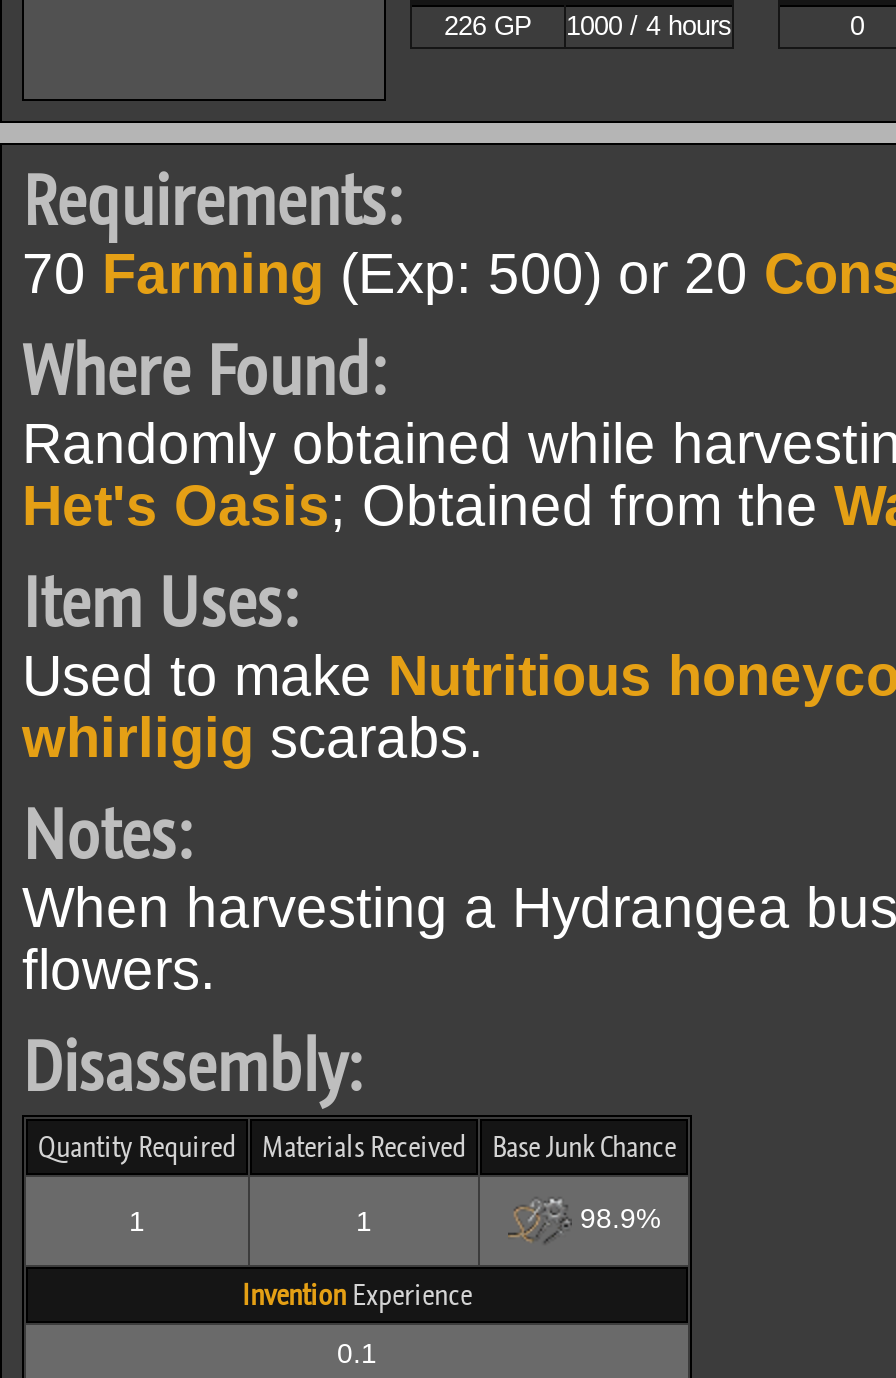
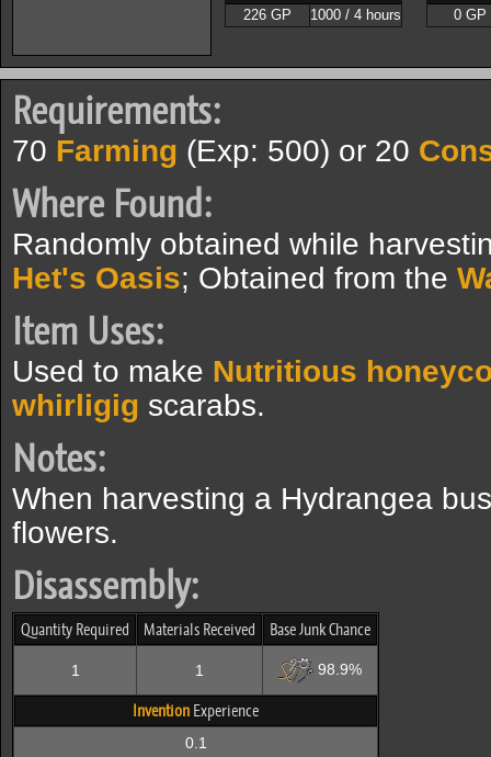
[850,11,864,41] 0 -> [453,7,486,23] 0 GP

